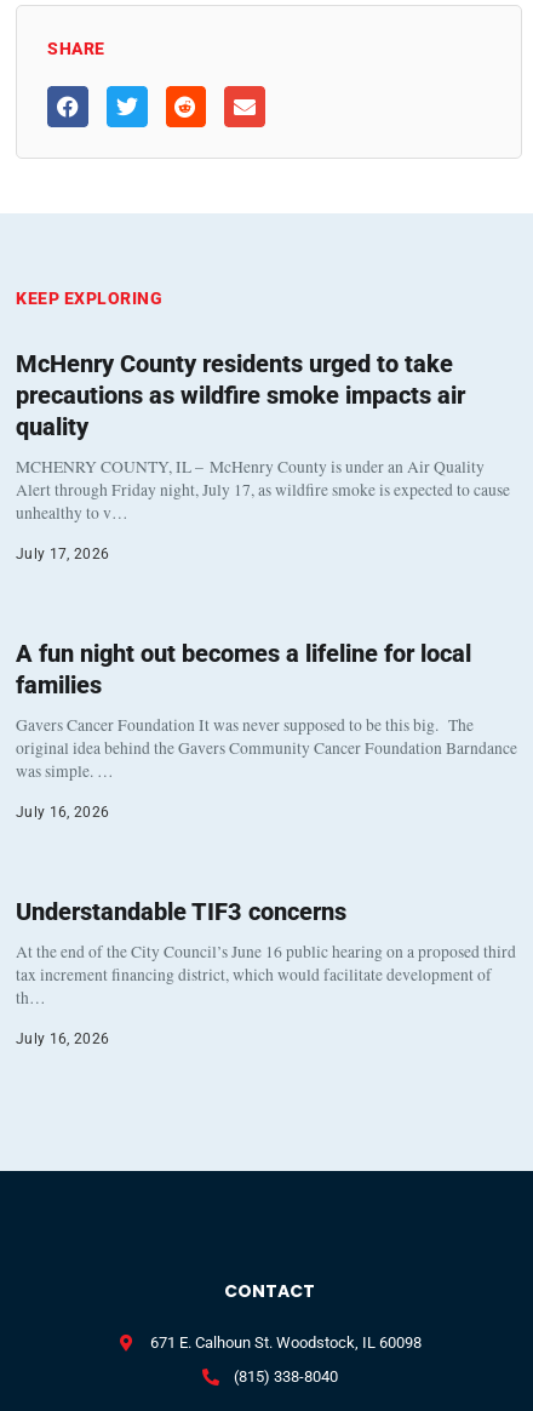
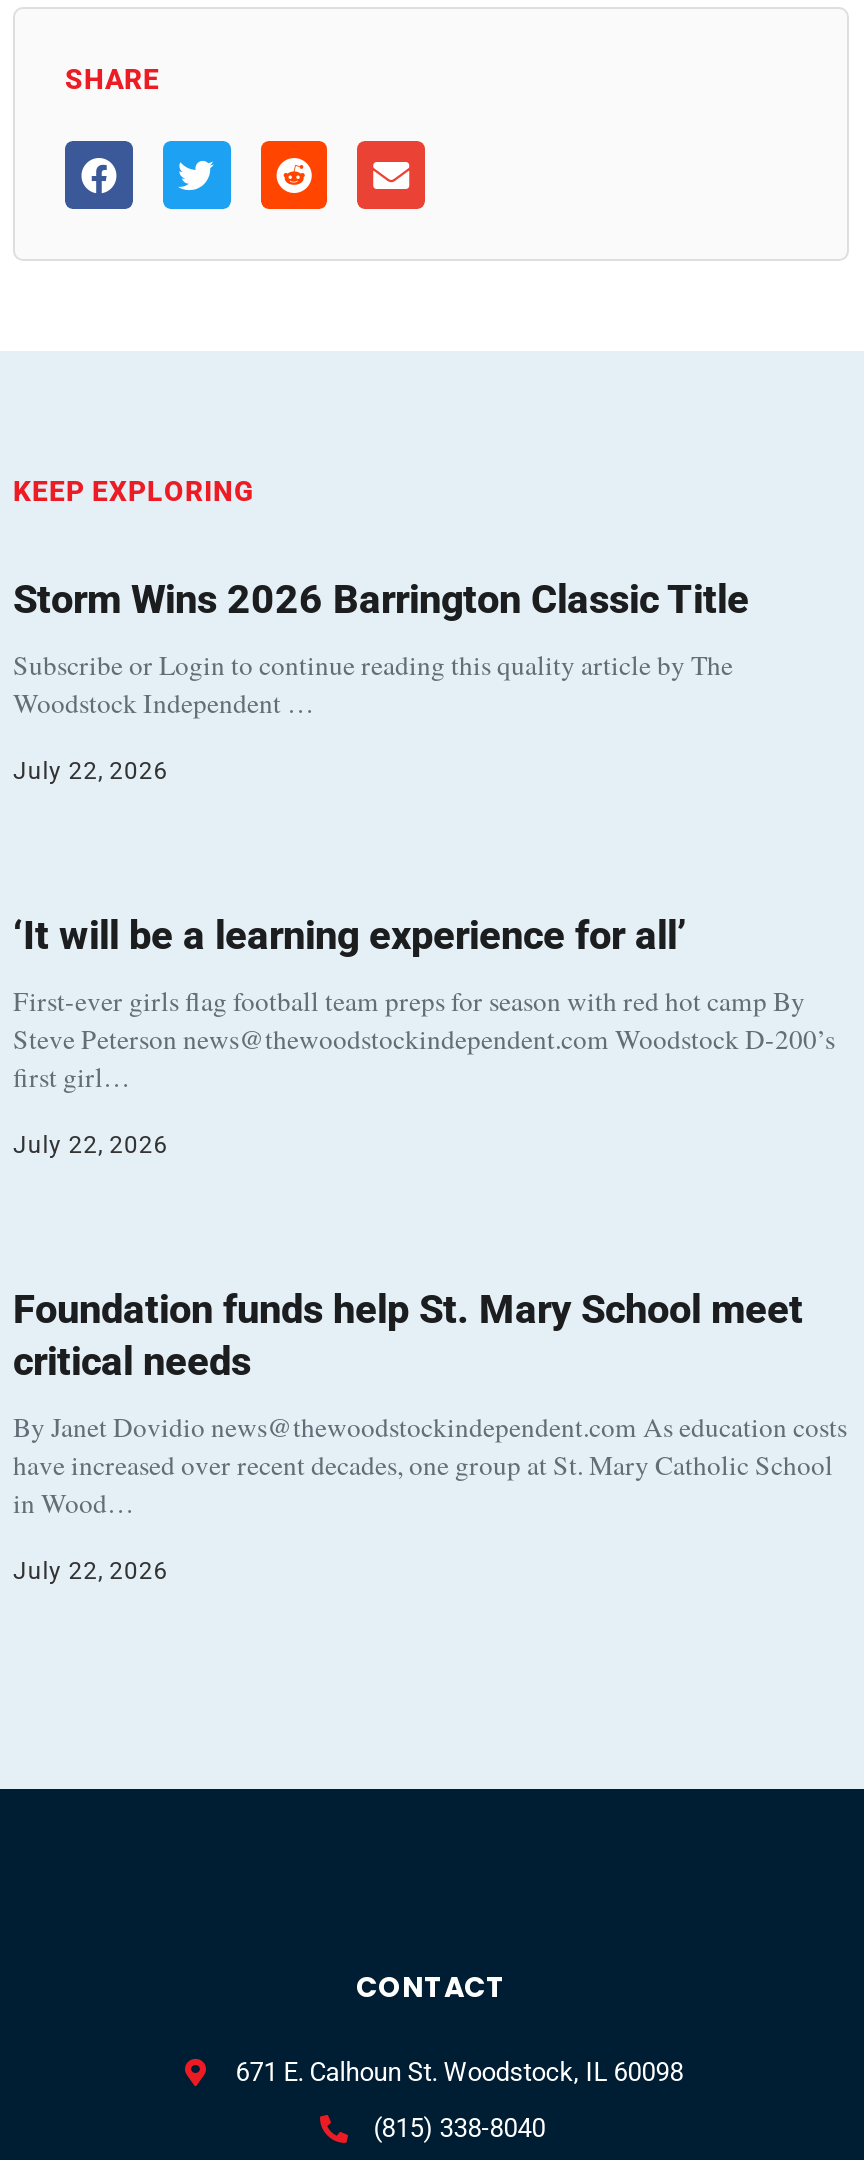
[16,349,465,441] McHenry County residents urged to take | precautions as wildfire smoke impacts air | quality -> [13,575,749,623] Storm Wins 2026 Barrington Classic Title
[16,456,510,524] MCHENRY COUNTY, IL – McHenry County is under an Air Quality | Alert through Friday night, July 17, as wildfire smoke is expected to cause | unhealthy to v… -> [13,647,733,721] Subscribe or Login to continue reading this quality article by The | Woodstock Independent …
[16,546,110,563] July 17, 2026 -> [13,757,168,785] July 22, 2026
[16,639,471,700] A fun night out becomes a lifeline for local | families -> [13,911,687,959] ‘It will be a learning experience for all’
[16,714,517,782] Gavers Cancer Foundation It was never supposed to be this big. The | original idea behind the Gavers Community Cancer Foundation Barndance | was simple. … -> [13,983,835,1095] First-ever girls flag football team preps for season with red hot camp By | Steve Peterson news@thewoodstockindependent.com Woodstock D-200’s | first girl…
[16,804,110,821] July 16, 2026 -> [13,1131,168,1159] July 22, 2026
[16,897,346,926] Understandable TIF3 concerns -> [13,1285,803,1385] Foundation funds help St. Mary School meet | critical needs
[16,941,516,1009] At the end of the City Council’s June 16 public hearing on a proposed third | tax increment financing district, which would facilitate development of | th… -> [13,1409,847,1521] By Janet Dovidio news@thewoodstockindependent.com As education costs | have increased over recent decades, one group at St. Mary Catholic School | in Wood…
[16,1030,110,1047] July 16, 2026 -> [13,1557,168,1585] July 22, 2026

